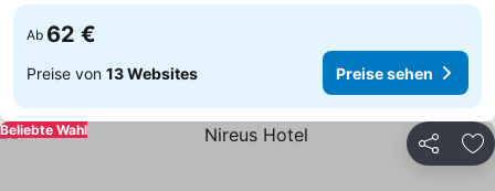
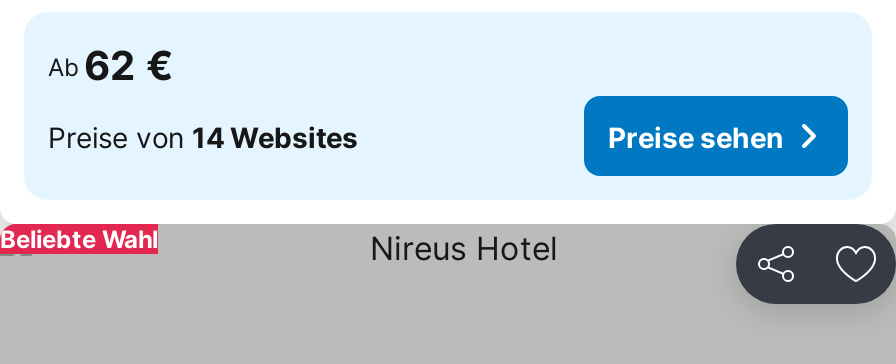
[27,63,198,82] Preise von 13 Websites -> [48,119,358,153] Preise von 14 Websites

